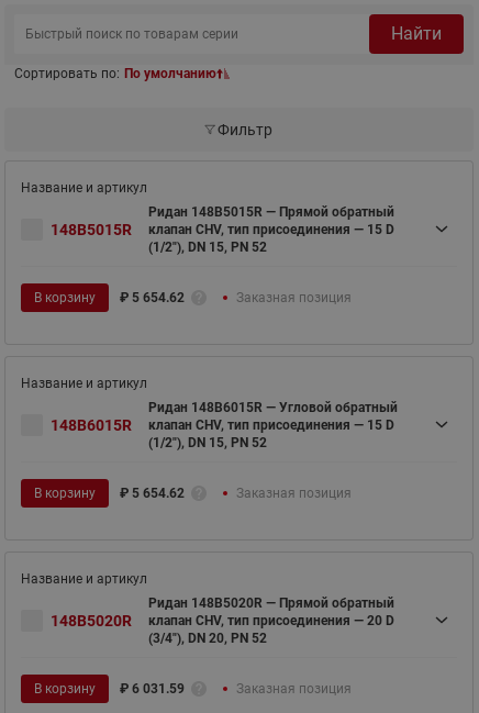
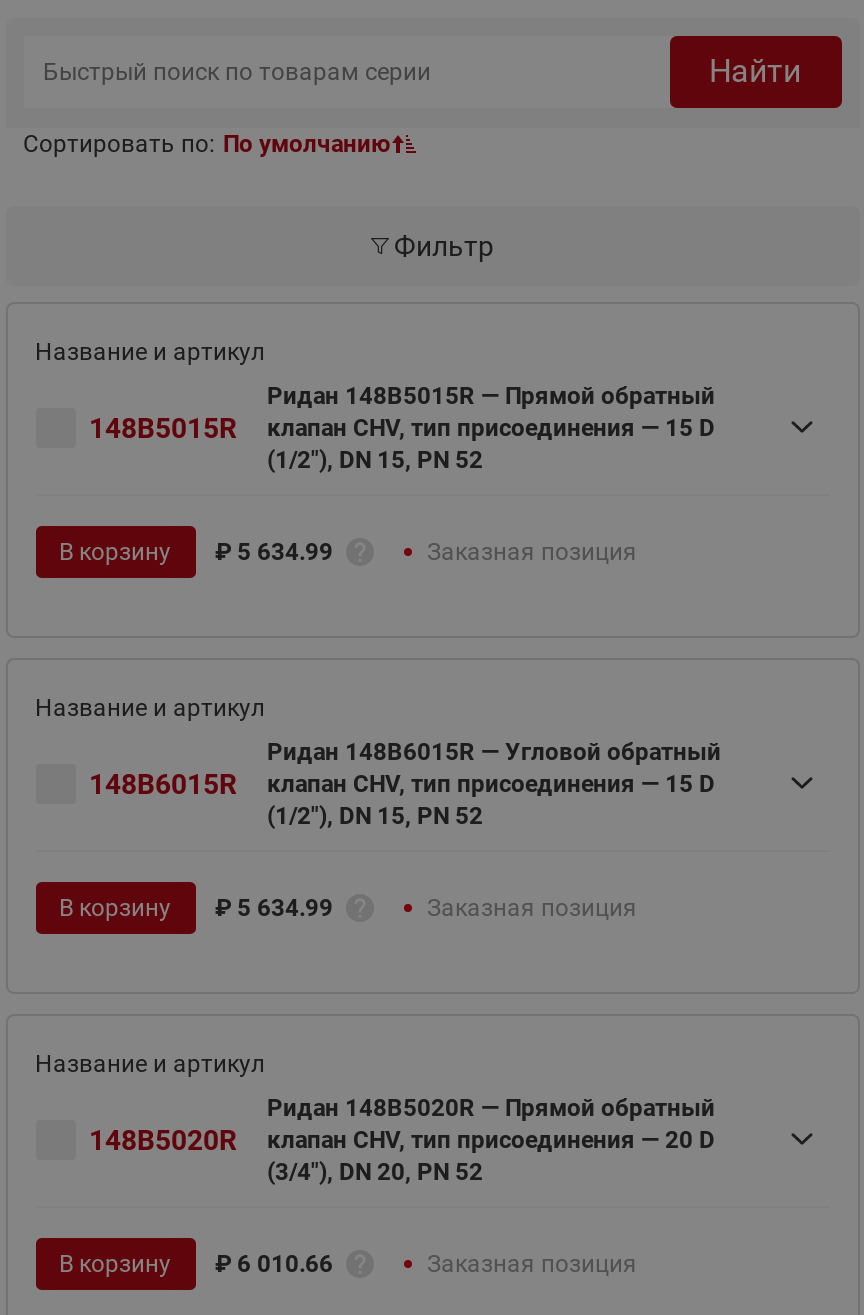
[34,289,184,305] В корзину ₽ 5 654.62 -> [59,537,333,565] В корзину ₽ 5 634.99
[34,485,184,500] В корзину ₽ 5 654.62 -> [59,893,333,921] В корзину ₽ 5 634.99
[34,681,184,696] В корзину ₽ 6 031.59 -> [59,1249,333,1277] В корзину ₽ 6 010.66

